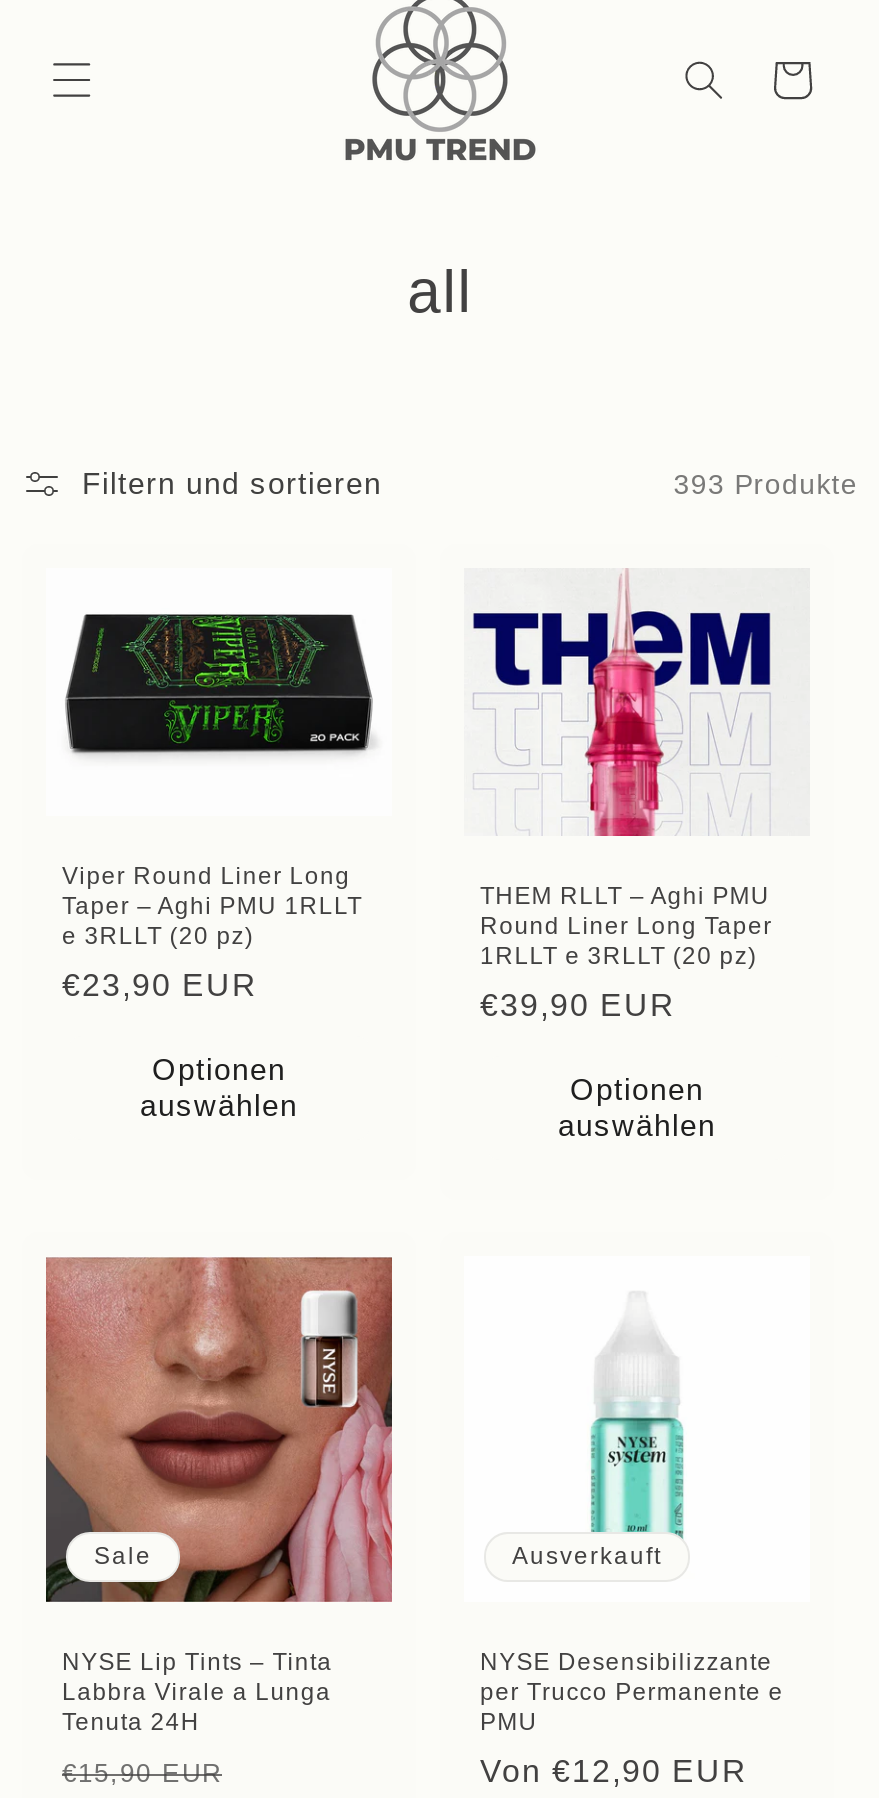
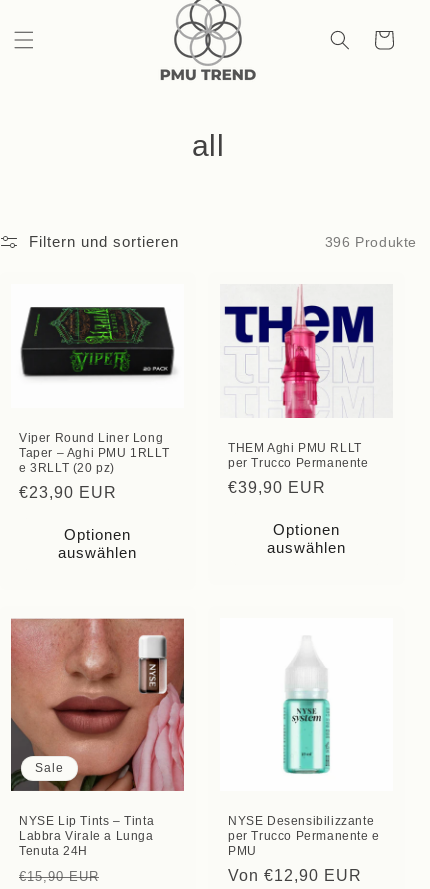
[674,467,858,499] 393 Produkte -> [325,233,417,249] 396 Produkte
[480,881,772,969] THEM RLLT – Aghi PMU | Round Liner Long Taper | 1RLLT e 3RLLT (20 pz) -> [228,441,369,470] THEM Aghi PMU RLLT | per Trucco Permanente
[512,1541,662,1569] Ausverkauft -> none

